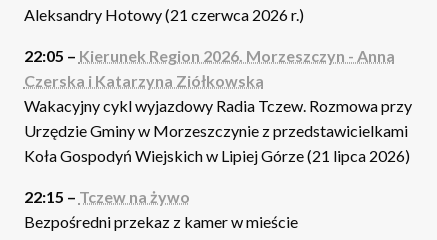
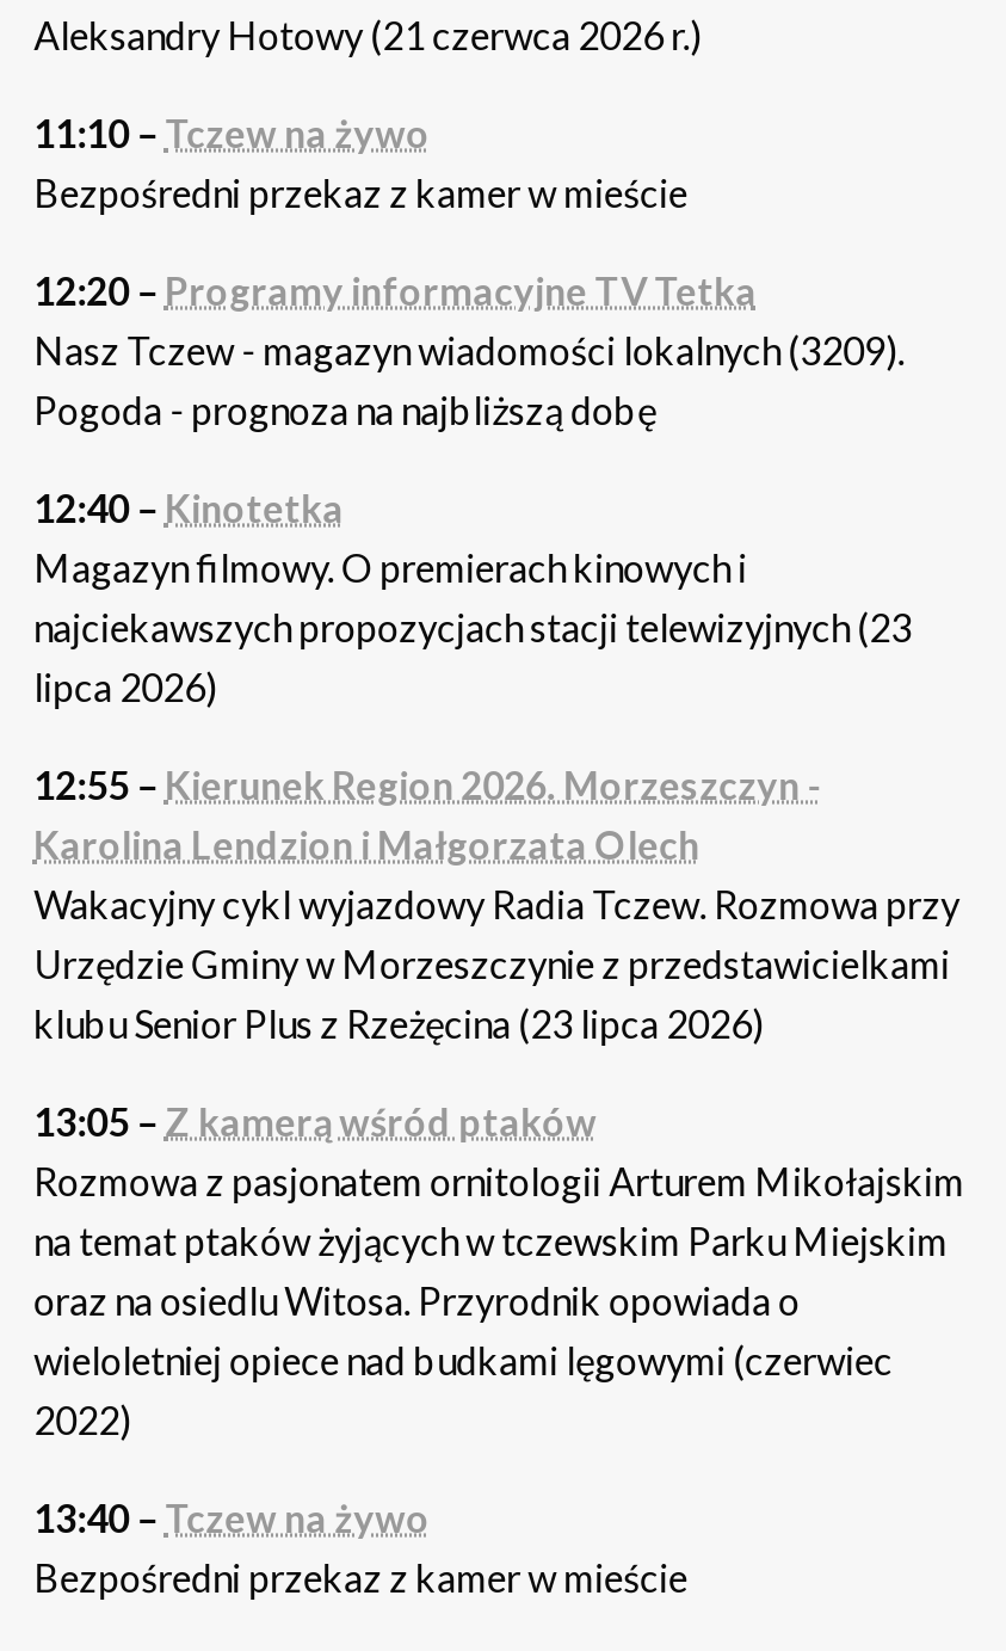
[24,46,395,90] 22:05 – Kierunek Region 2026. Morzeszczyn - Anna | Czerska i Katarzyna Ziółkowska -> [34,109,912,866] 11:10 – Tczew na żywo | Bezpośredni przekaz z kamer w mieście | 12:20 – Programy informacyjne TV Tetka | Nasz Tczew - magazyn wiadomości lokalnych (3209). | Pogoda - prognoza na najbliższą dobę | 12:40 – Kinotetka | Magazyn filmowy. O premierach kinowych i | najciekawszych propozycjach stacji telewizyjnych (23 | lipca 2026) | 12:55 – Kierunek Region 2026. Morzeszczyn - | Karolina Lendzion i Małgorzata Olech
[24,146,410,206] Koła Gospodyń Wiejskich w Lipiej Górze (21 lipca 2026) | 22:15 – Tczew na żywo -> [34,999,965,1539] klubu Senior Plus z Rzeżęcina (23 lipca 2026) | 13:05 – Z kamerą wśród ptaków | Rozmowa z pasjonatem ornitologii Arturem Mikołajskim | na temat ptaków żyjących w tczewskim Parku Miejskim | oraz na osiedlu Witosa. Przyrodnik opowiada o | wieloletniej opiece nad budkami lęgowymi (czerwiec | 2022) | 13:40 – Tczew na żywo

